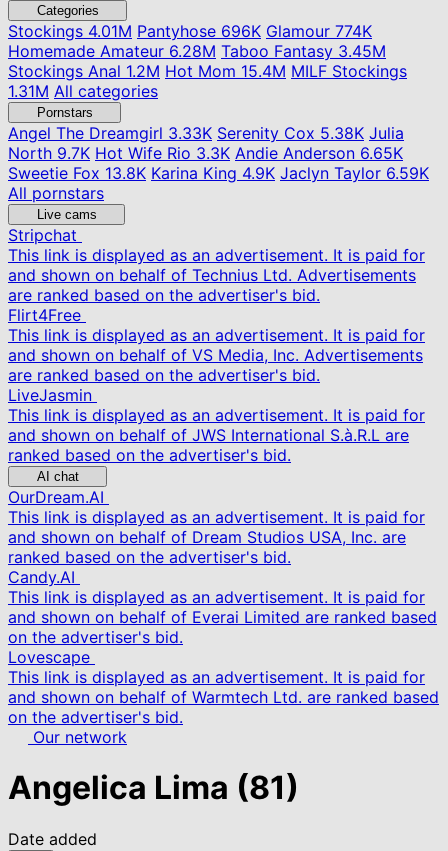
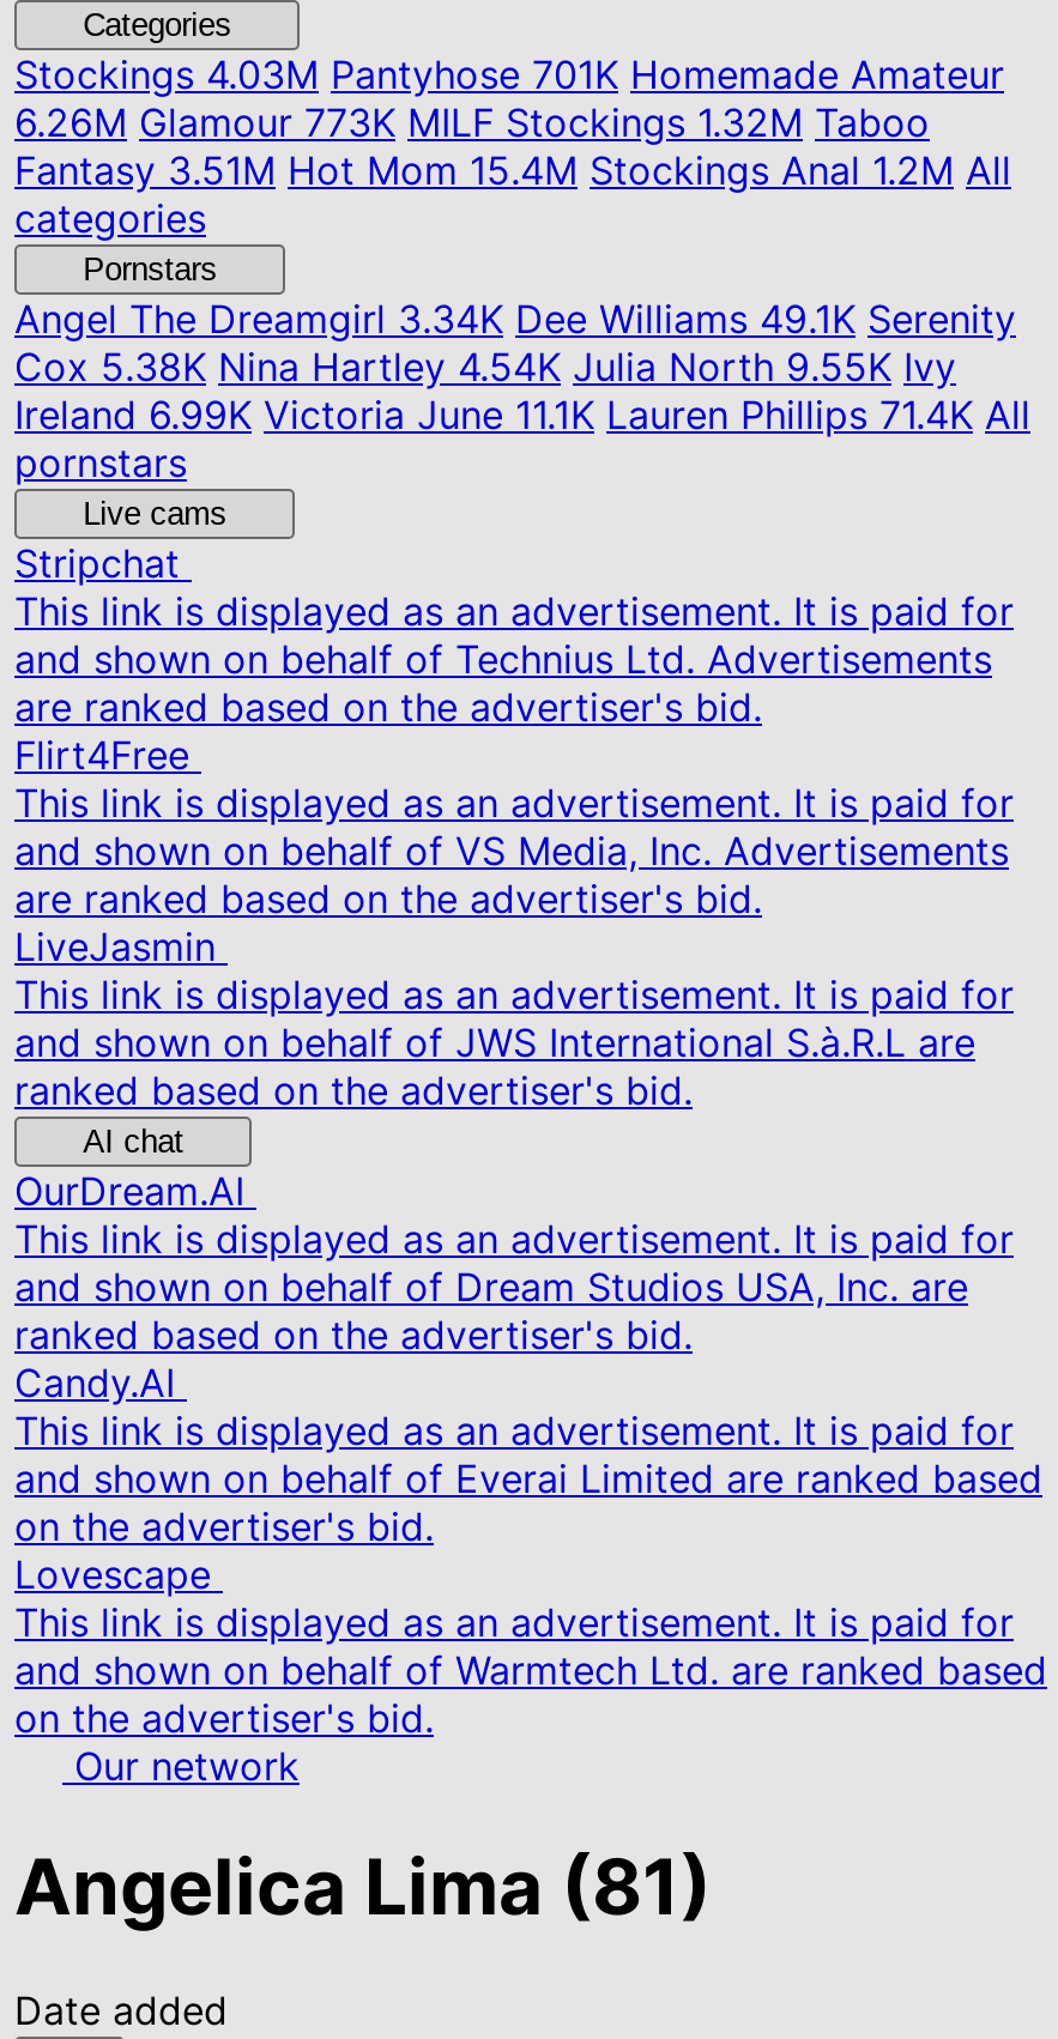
[8,21,407,101] Stockings4.01M Pantyhose 696K Glamour 774K | Homemade Amateur 6.28M Taboo Fantasy 3.45M | Stockings Anal 1.2M Hot Mom 15.4M MILF Stockings | 1.31M All categories -> [14,50,1011,242] Stockings4.03M Pantyhose 701K Homemade Amateur | 6.26M Glamour 773K MILF Stockings 1.32M Taboo | Fantasy 3.51M Hot Mom 15.4M Stockings Anal 1.2M All | categories
[8,123,429,203] Angel The Dreamgirl 3.33K Serenity Cox 5.38K Julia | North 9.7K Hot Wife Rio 3.3K Andie Anderson 6.65K | Sweetie Fox 13.8K Karina King 4.9K Jaclyn Taylor 6.59K | All pornstars -> [14,295,1030,486] Angel The Dreamgirl 3.34K Dee Williams 49.1K Serenity | Cox 5.38K Nina Hartley 4.54K Julia North 9.55K Ivy | Ireland 6.99K Victoria June 11.1K Lauren Phillips 71.4K All | pornstars

